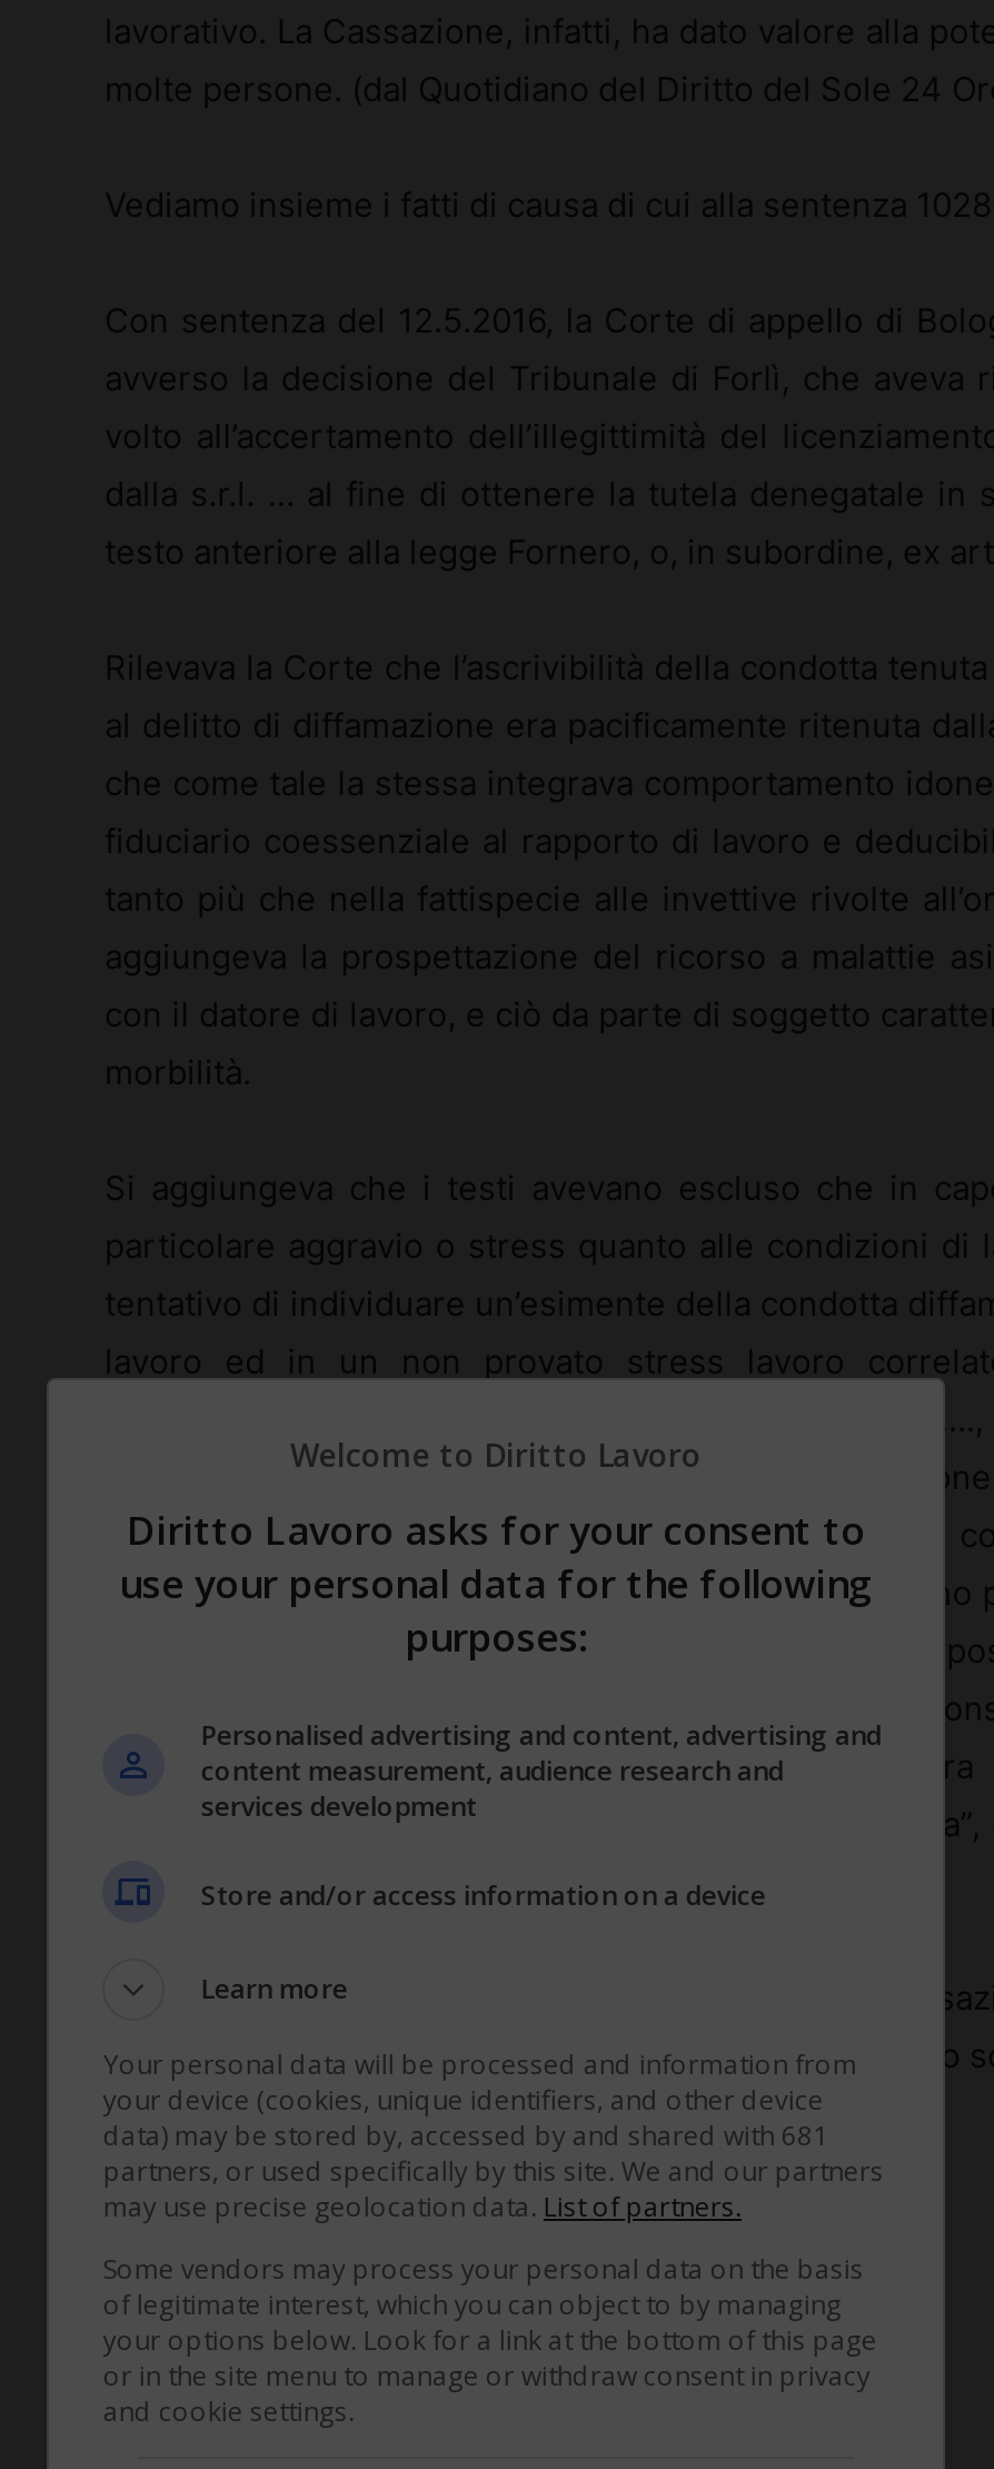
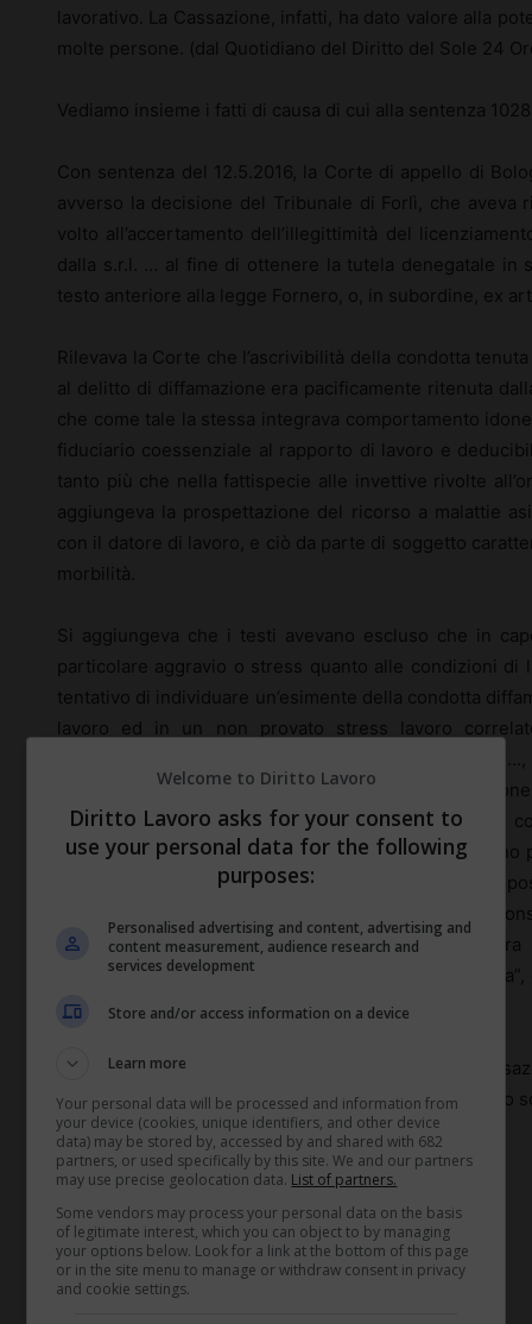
[103,2115,828,2153] data) may be stored by, accessed by and shared with 681 -> [56,1131,443,1151] data) may be stored by, accessed by and shared with 682

